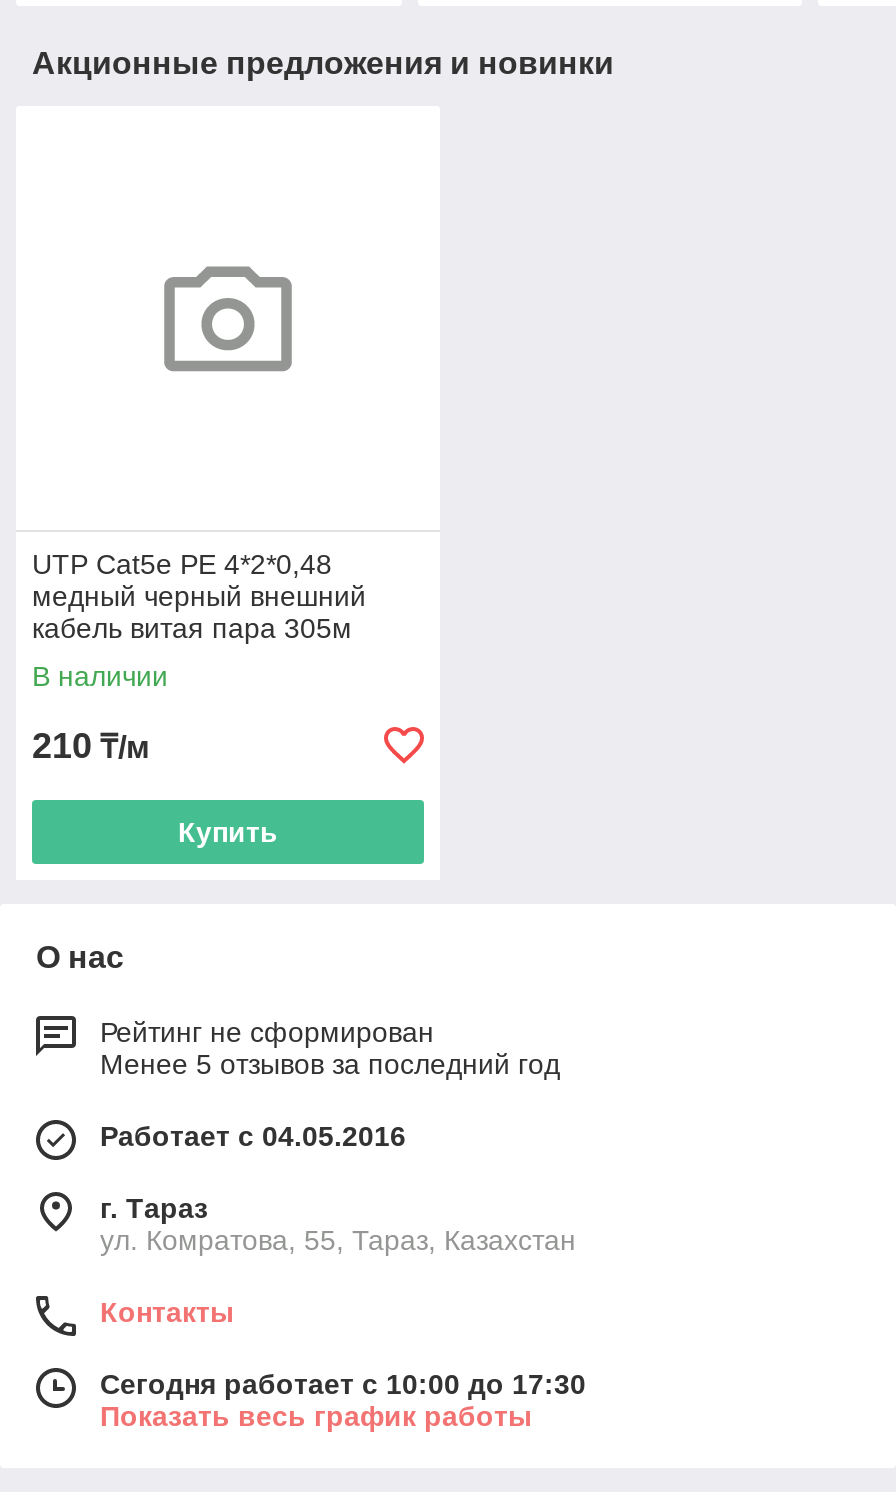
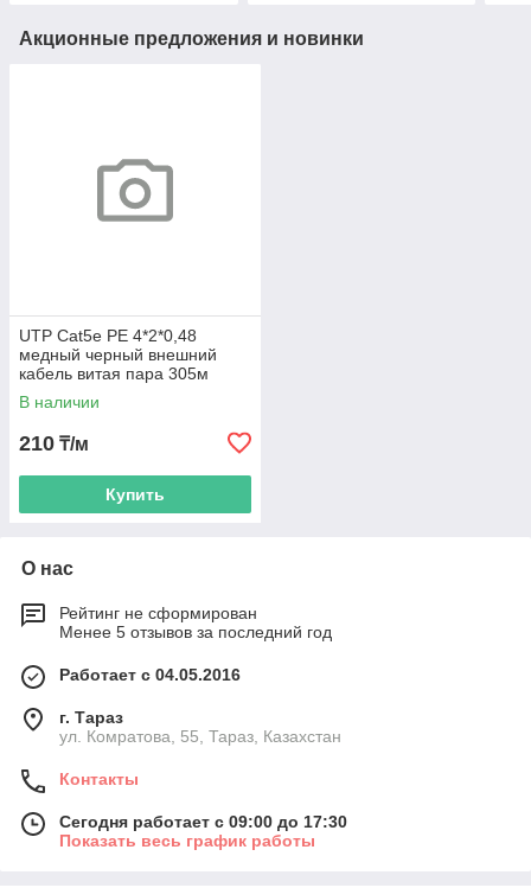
[100,1369,586,1401] Сегодня работает с 10:00 до 17:30 -> [59,813,347,832] Сегодня работает с 09:00 до 17:30

